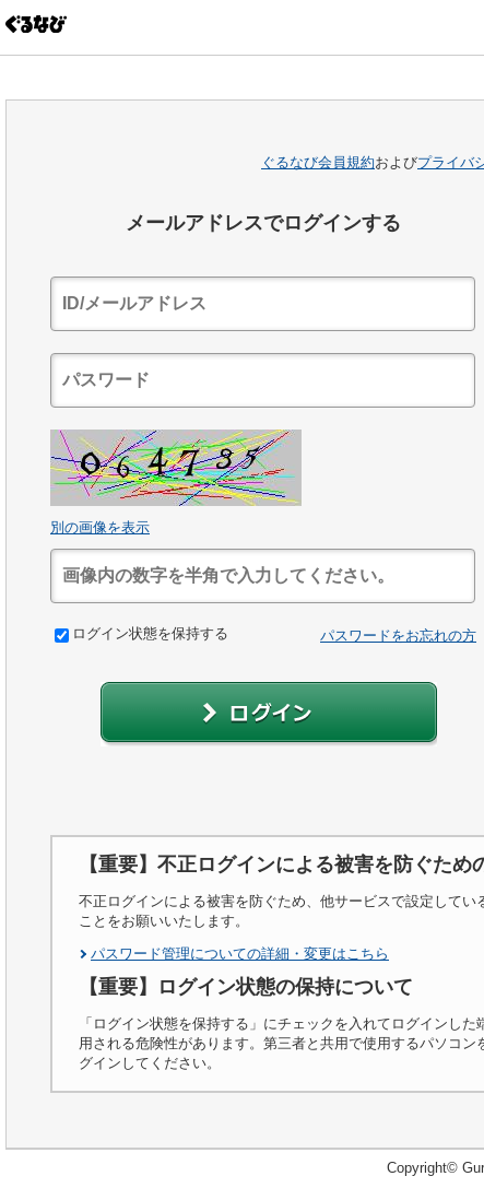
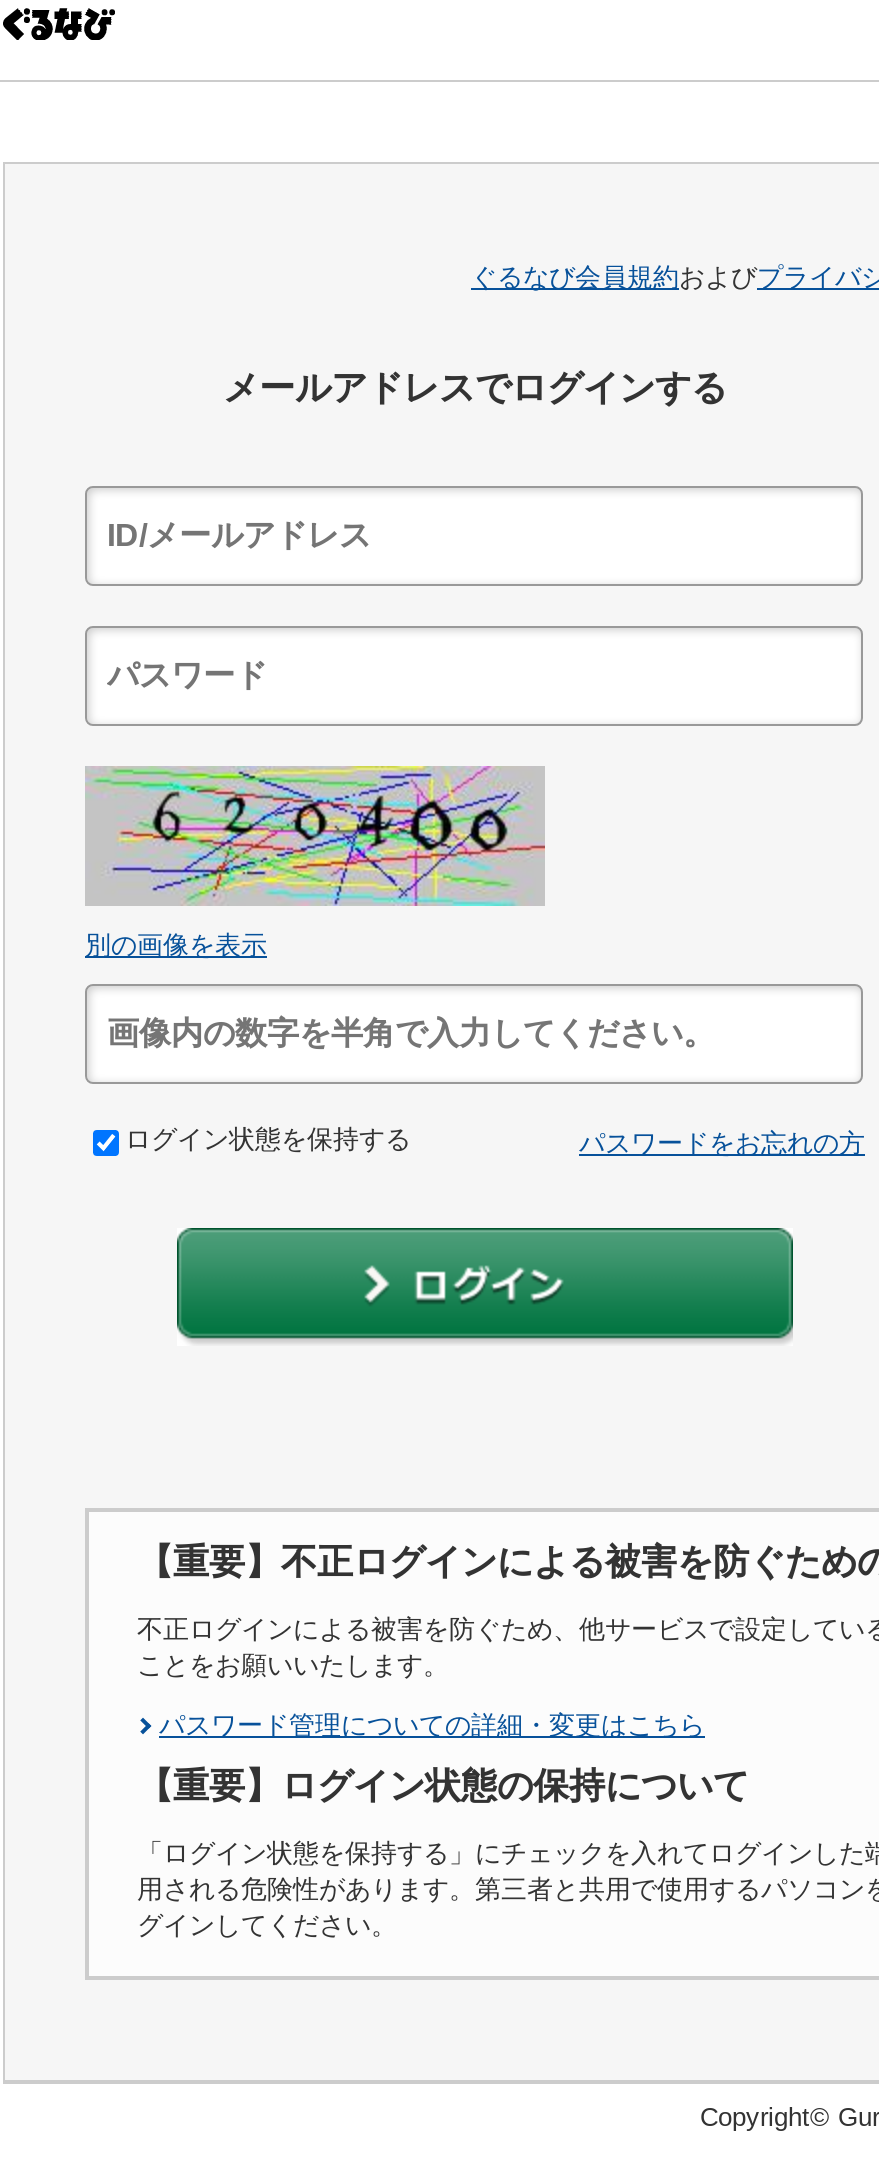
[50,430,299,507] [image] -> [89,764,545,908] [image]

